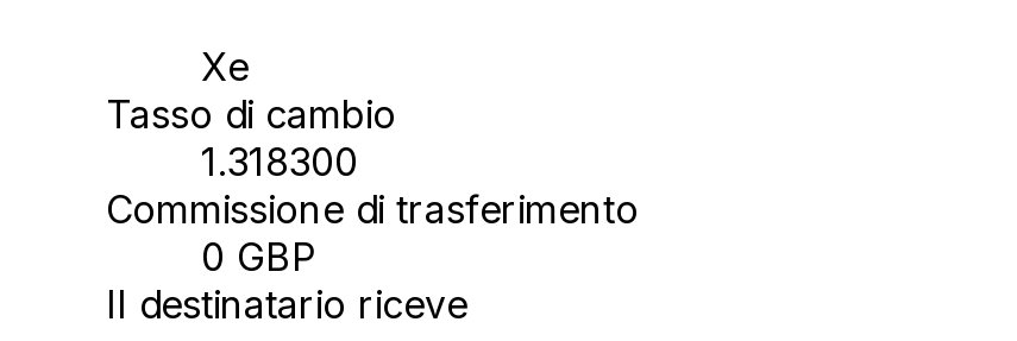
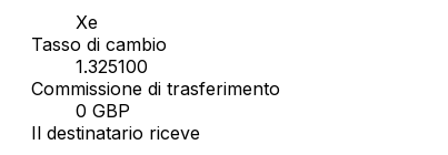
[201,138,358,186] 1.318300 -> [76,56,148,78] 1.325100

